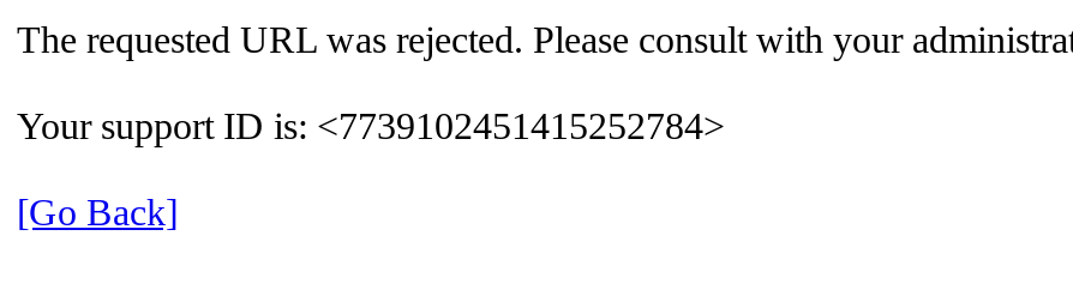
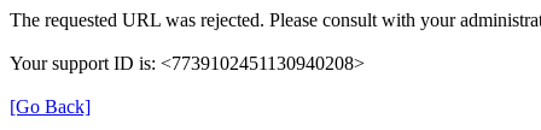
[17,105,725,146] Your support ID is: <7739102451415252784> -> [10,53,365,73] Your support ID is: <7739102451130940208>

